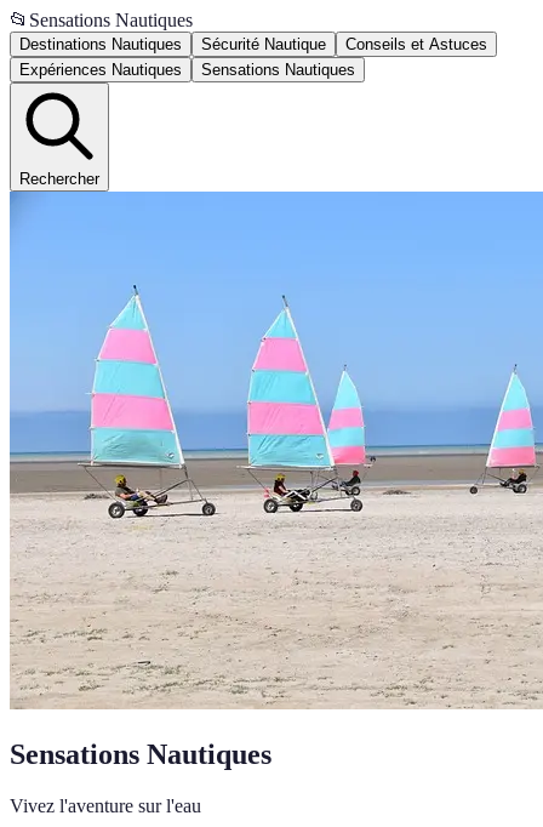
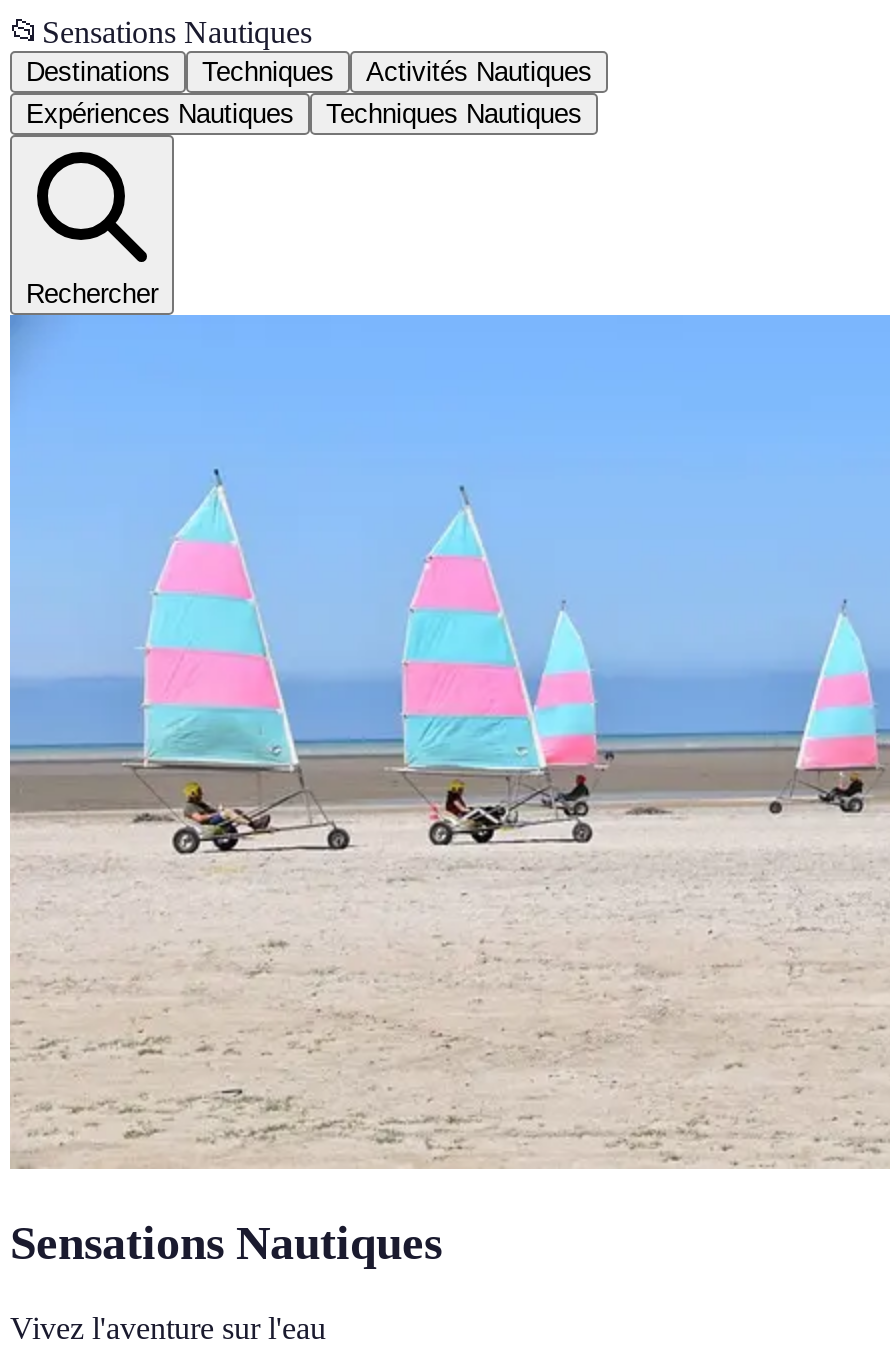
[19,35,487,53] Destinations Nautiques | Sécurité Nautique | Conseils et Astuces -> [26,57,592,87] Destinations | Techniques | Activités Nautiques
[201,61,355,79] Sensations Nautiques -> [326,99,582,129] Techniques Nautiques

